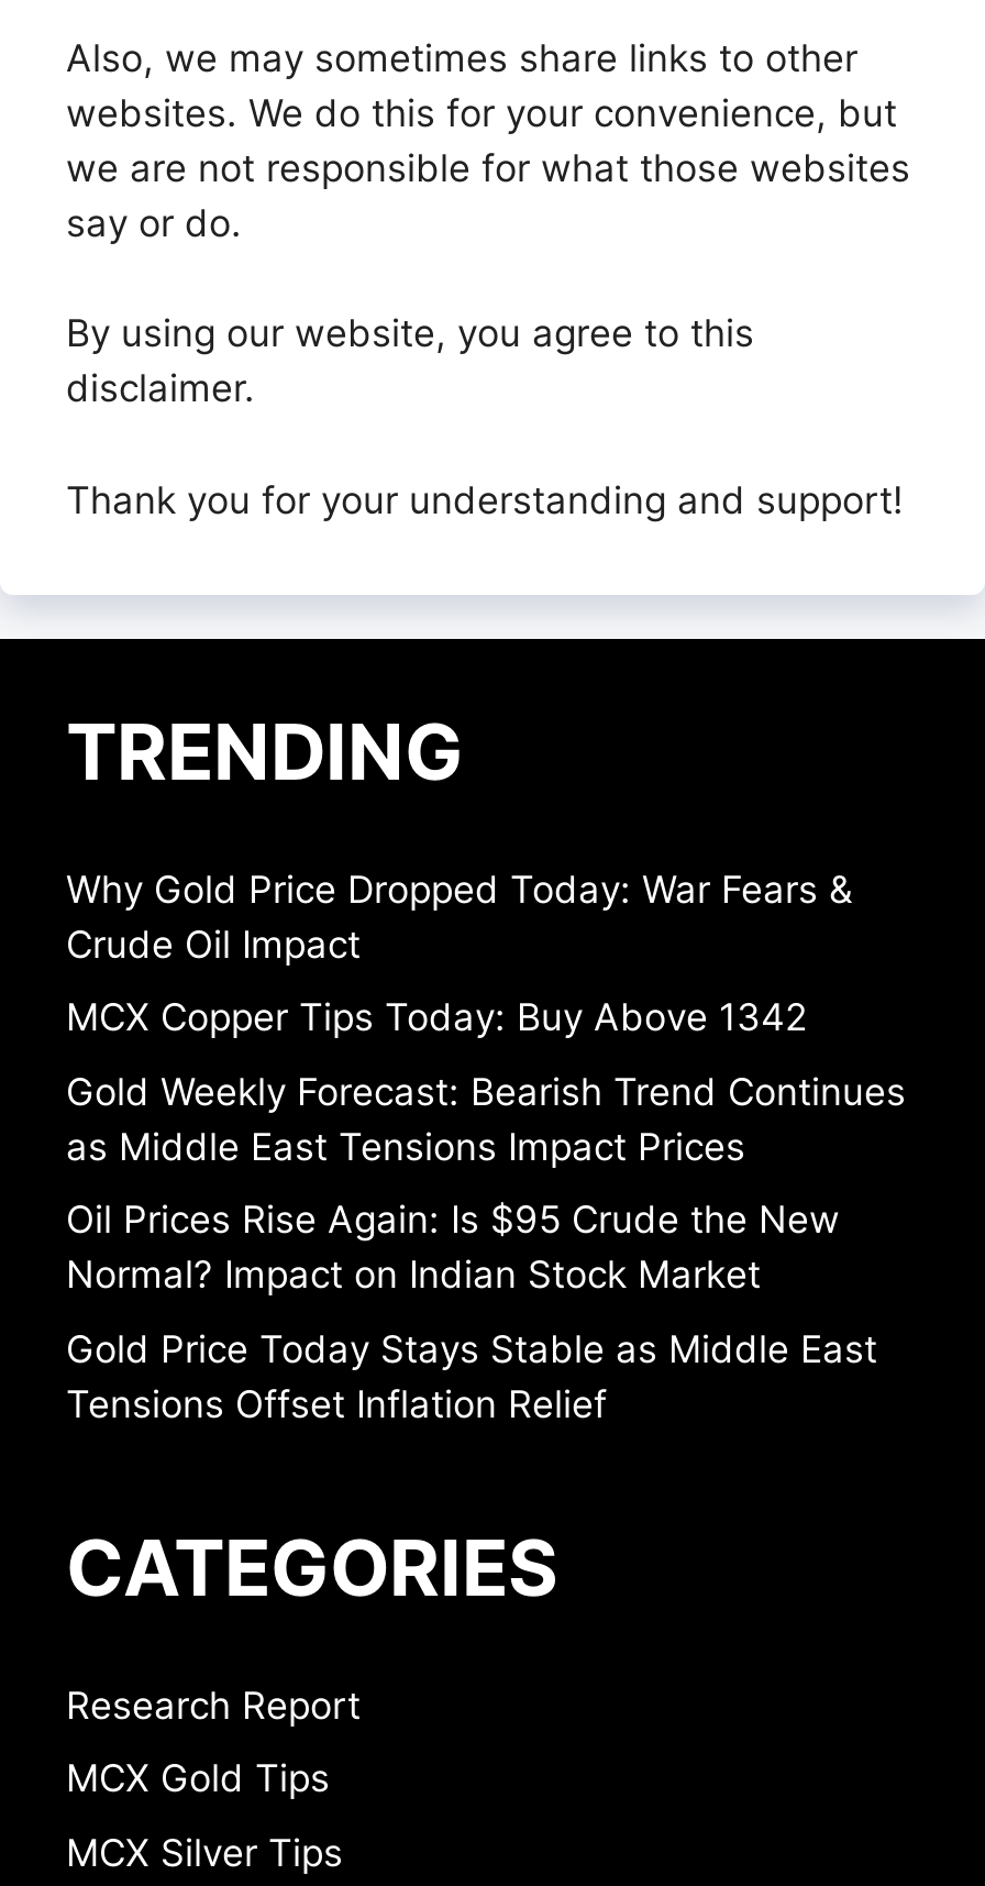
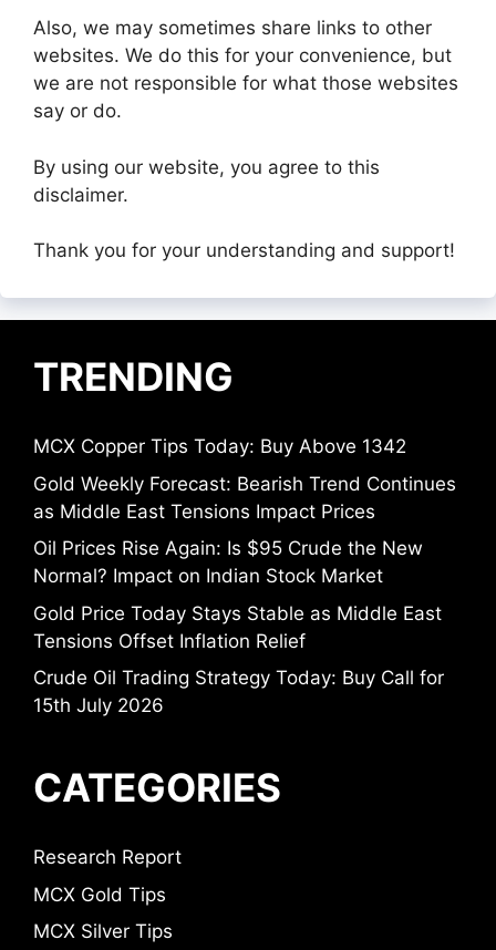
[66,867,853,966] Why Gold Price Dropped Today: War Fears & | Crude Oil Impact -> none
moved [66,996,906,1426] -> [33,435,456,652]: MCX Copper Tips Today: Buy Above 1342 | Gold Weekly Forecast: Bearish Trend Continues | as Middle East Tensions Impact Prices | Oil Prices Rise Again: Is $95 Crude the New | Normal? Impact on Indian Stock Market | Gold Price Today Stays Stable as Middle East | Tensions Offset Inflation Relief
none -> [33,667,444,717] Crude Oil Trading Strategy Today: Buy Call for | 15th July 2026

